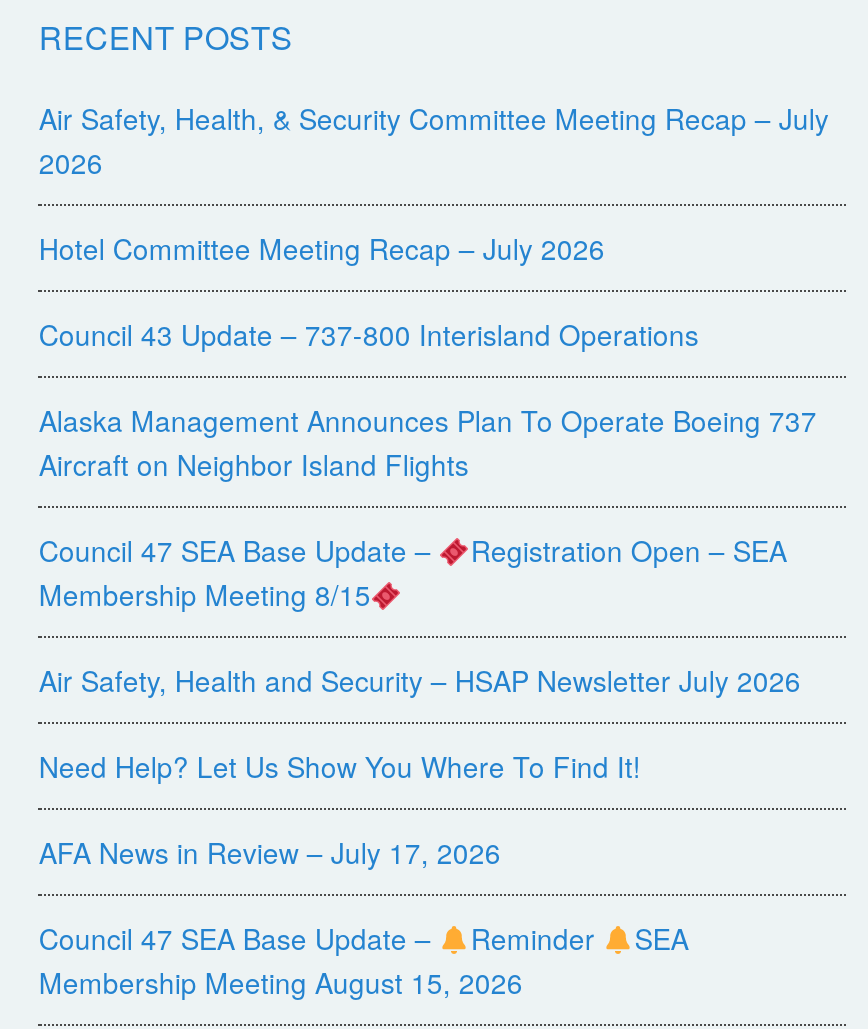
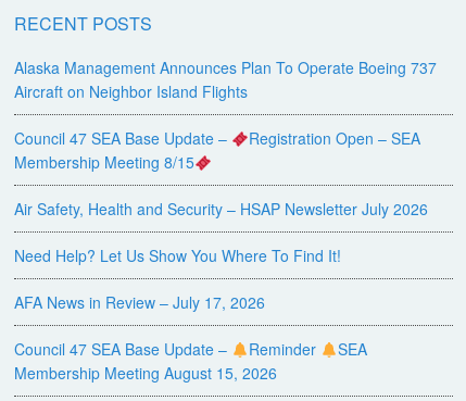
[39,99,829,355] Air Safety, Health, & Security Committee Meeting Recap – July | 2026 | Hotel Committee Meeting Recap – July 2026 | Council 43 Update – 737-800 Interisland Operations -> none

